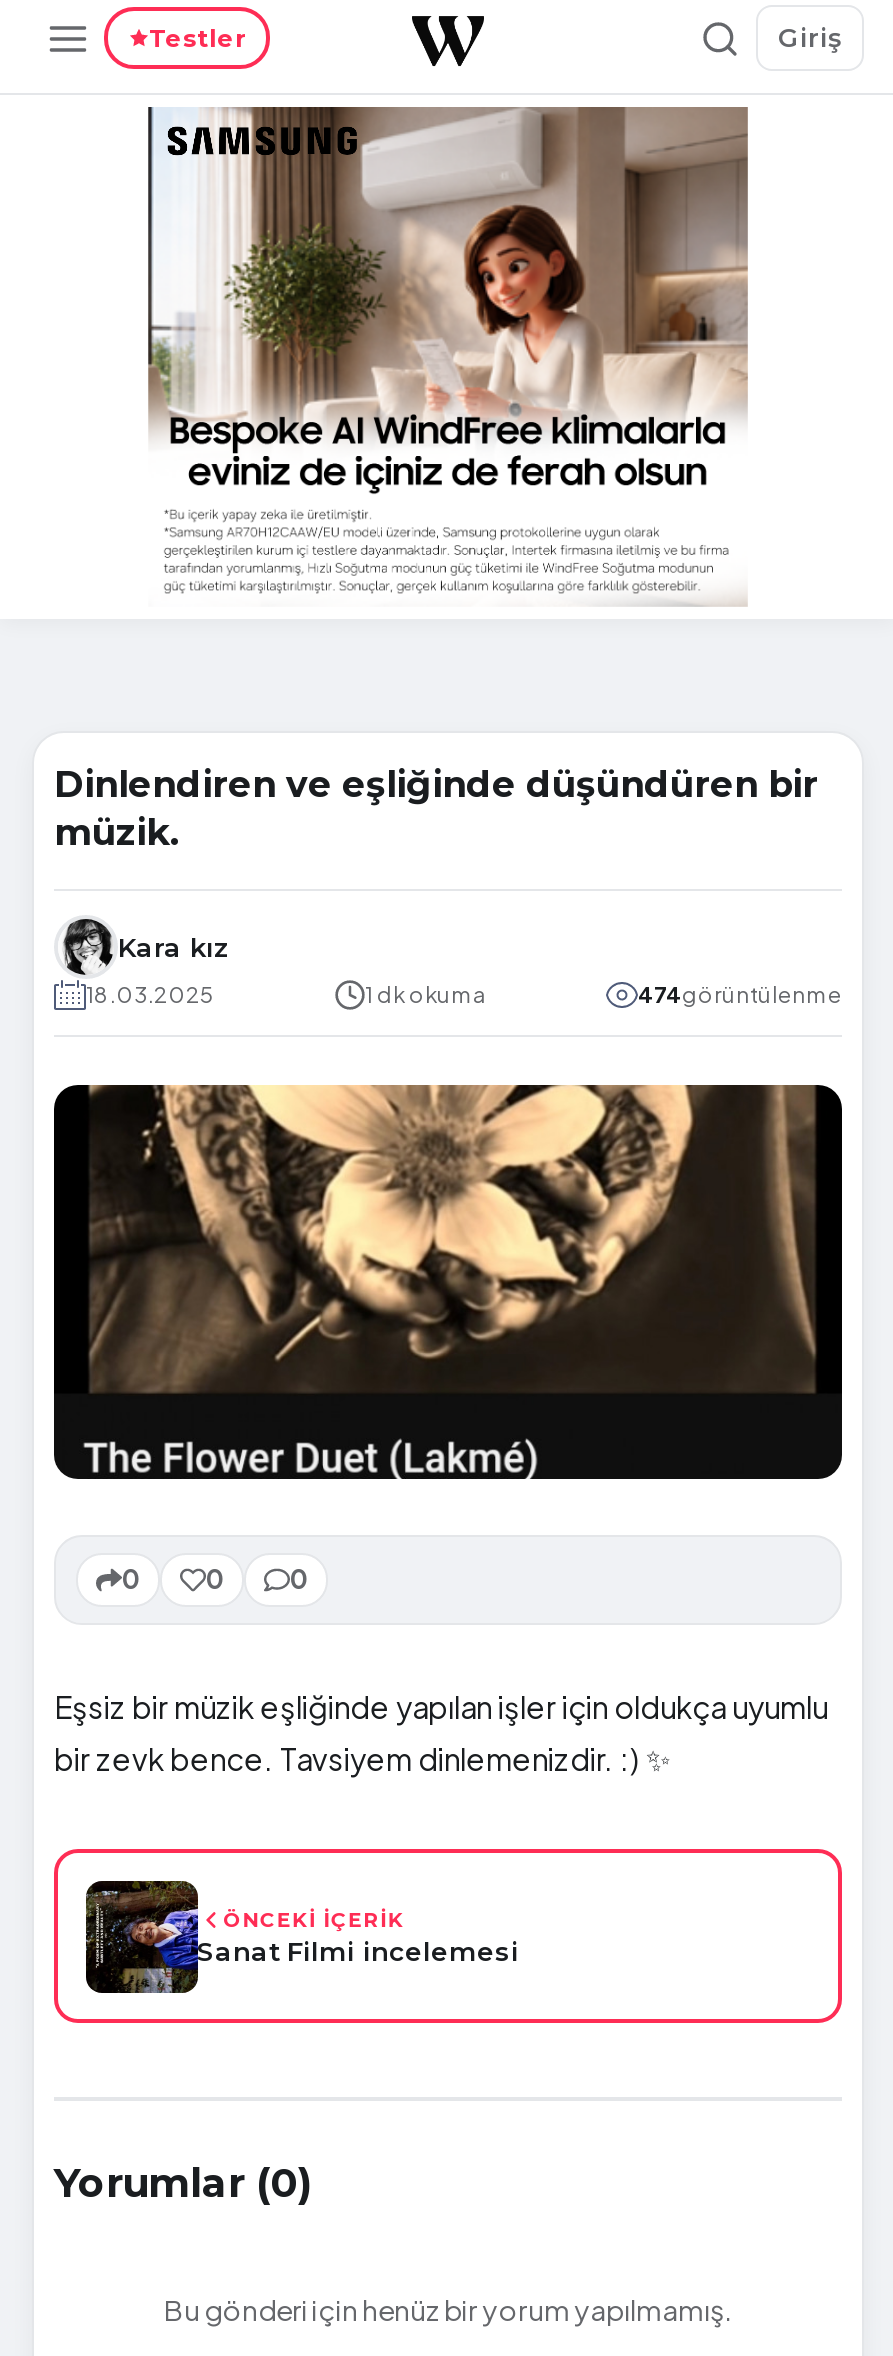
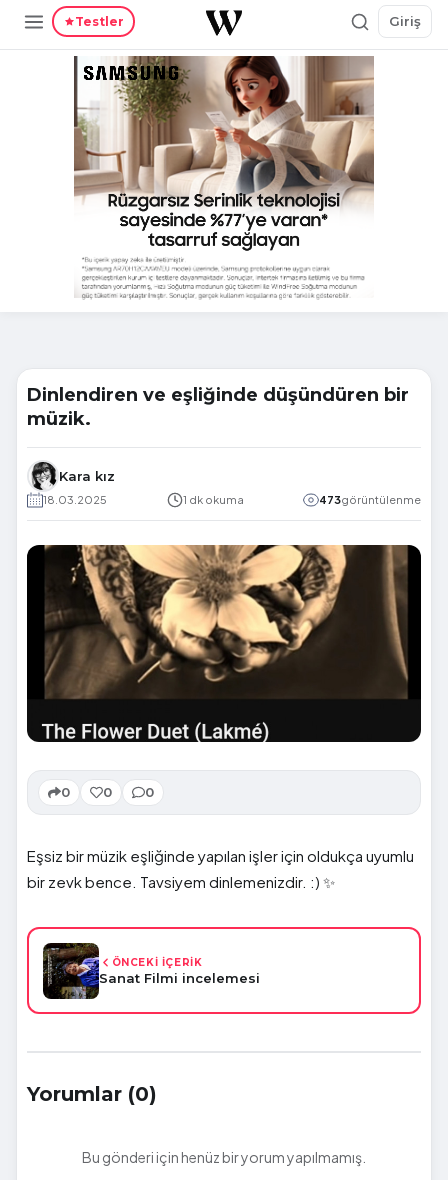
[148,105,748,497] [image] -> [74,56,374,252] [image]
[638,981,842,1007] 474görüntülenme -> [319,493,421,506] 473görüntülenme

